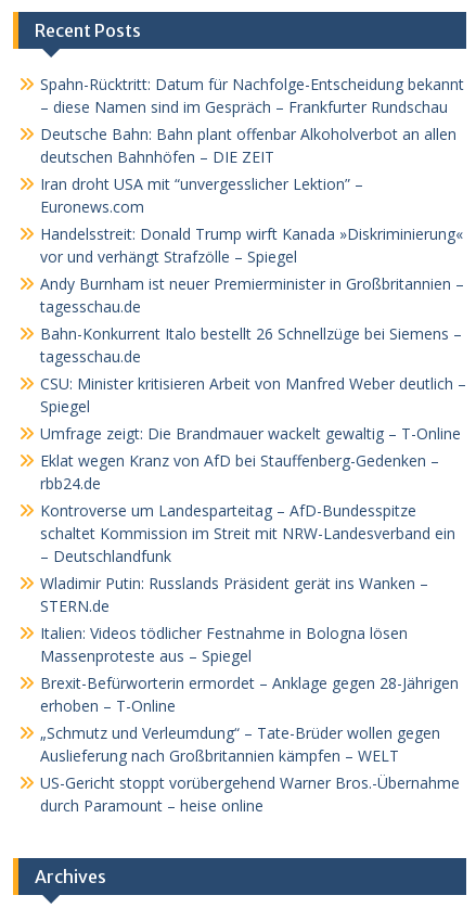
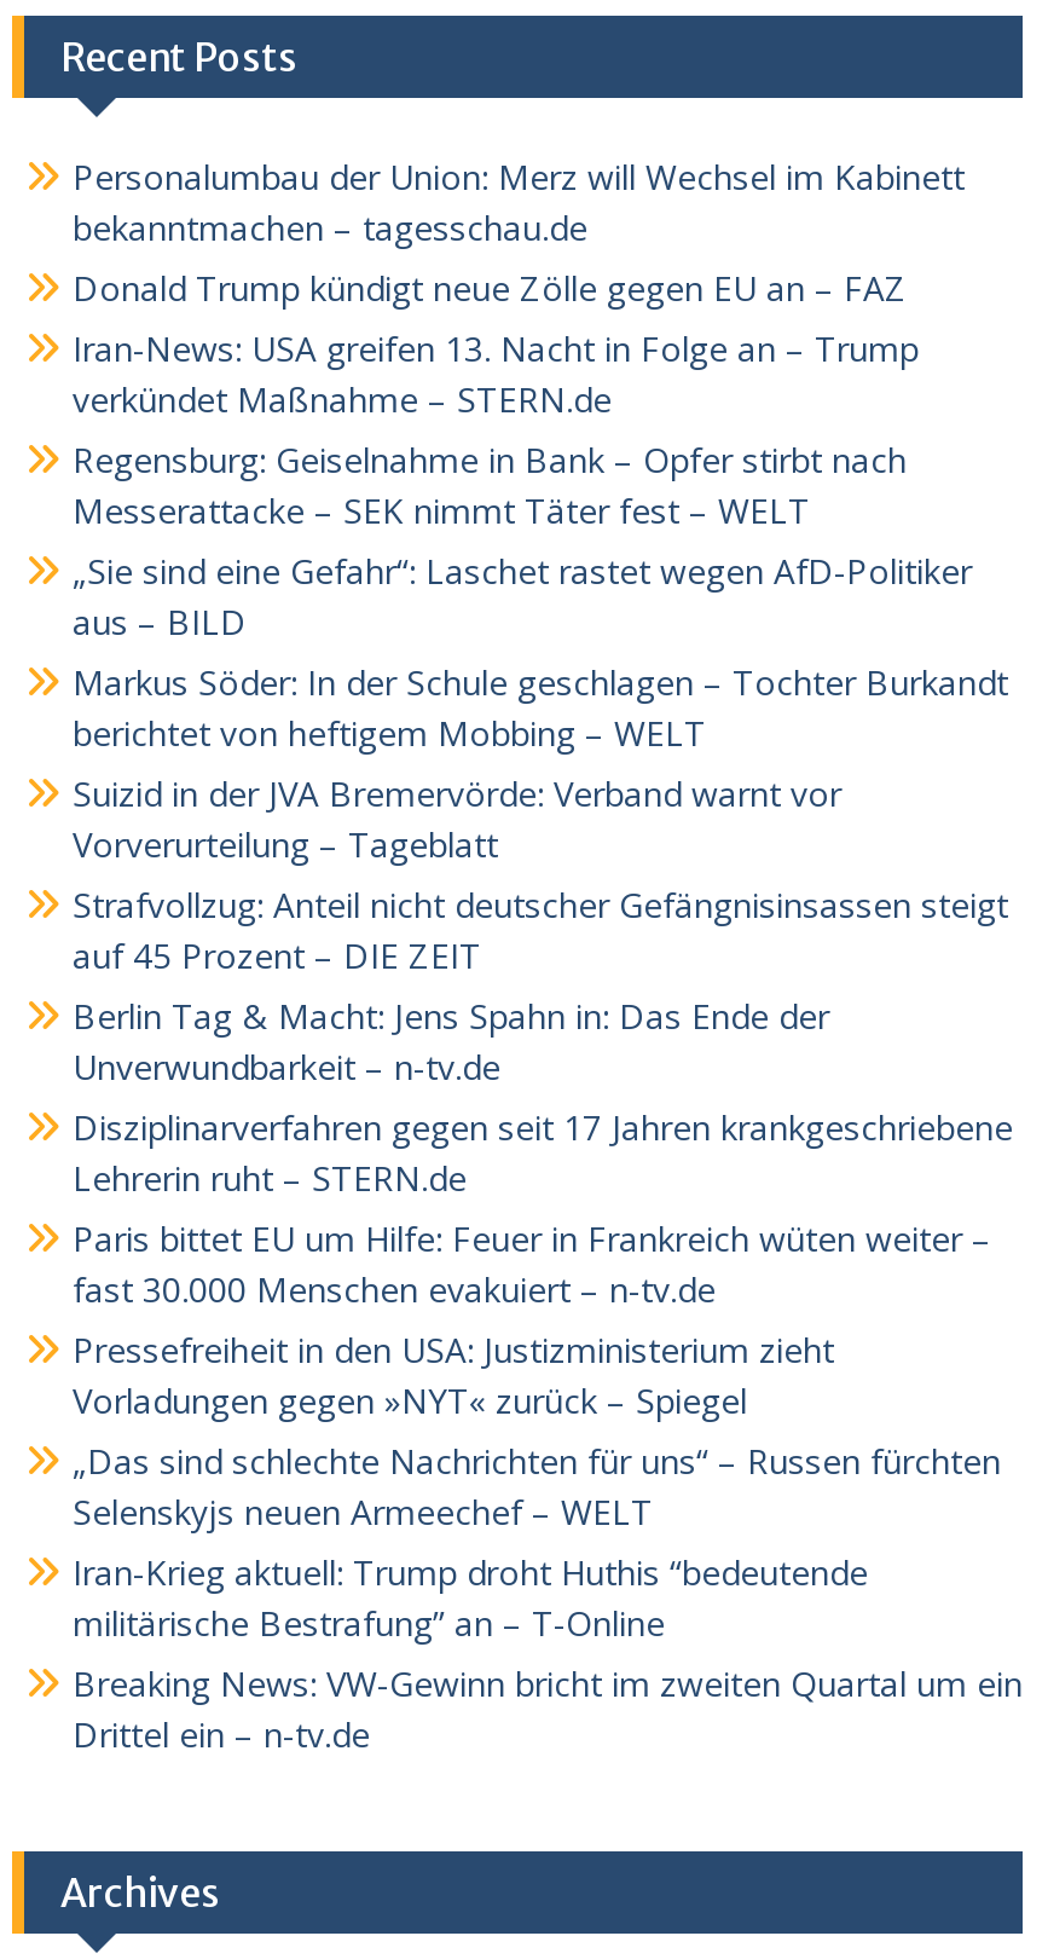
[40,74,466,816] Spahn-Rücktritt: Datum für Nachfolge-Entscheidung bekannt | – diese Namen sind im Gespräch – Frankfurter Rundschau | Deutsche Bahn: Bahn plant offenbar Alkoholverbot an allen | deutschen Bahnhöfen – DIE ZEIT | Iran droht USA mit “unvergesslicher Lektion” – | Euronews.com | Handelsstreit: Donald Trump wirft Kanada »Diskriminierung« | vor und verhängt Strafzölle – Spiegel | Andy Burnham ist neuer Premierminister in Großbritannien – | tagesschau.de | Bahn-Konkurrent Italo bestellt 26 Schnellzüge bei Siemens – | tagesschau.de | CSU: Minister kritisieren Arbeit von Manfred Weber deutlich – | Spiegel | Umfrage zeigt: Die Brandmauer wackelt gewaltig – T-Online | Eklat wegen Kranz von AfD bei Stauffenberg-Gedenken – | rbb24.de | Kontroverse um Landesparteitag – AfD-Bundesspitze | schaltet Kommission im Streit mit NRW-Landesverband ein | – Deutschlandfunk | Wladimir Putin: Russlands Präsident gerät ins Wanken – | STERN.de | Italien: Videos tödlicher Festnahme in Bologna lösen | Massenproteste aus – Spiegel | Brexit-Befürworterin ermordet – Anklage gegen 28-Jährigen | erhoben – T-Online | „Schmutz und Verleumdung“ – Tate-Brüder wollen gegen | Auslieferung nach Großbritannien kämpfen – WELT | US-Gericht stoppt vorübergehend Warner Bros.-Übernahme | durch Paramount – heise online -> [73,154,1023,1757] Personalumbau der Union: Merz will Wechsel im Kabinett | bekanntmachen – tagesschau.de | Donald Trump kündigt neue Zölle gegen EU an – FAZ | Iran-News: USA greifen 13. Nacht in Folge an – Trump | verkündet Maßnahme – STERN.de | Regensburg: Geiselnahme in Bank – Opfer stirbt nach | Messerattacke – SEK nimmt Täter fest – WELT | „Sie sind eine Gefahr“: Laschet rastet wegen AfD-Politiker | aus – BILD | Markus Söder: In der Schule geschlagen – Tochter Burkandt | berichtet von heftigem Mobbing – WELT | Suizid in der JVA Bremervörde: Verband warnt vor | Vorverurteilung – Tageblatt | Strafvollzug: Anteil nicht deutscher Gefängnisinsassen steigt | auf 45 Prozent – DIE ZEIT | Berlin Tag & Macht: Jens Spahn in: Das Ende der | Unverwundbarkeit – n-tv.de | Disziplinarverfahren gegen seit 17 Jahren krankgeschriebene | Lehrerin ruht – STERN.de | Paris bittet EU um Hilfe: Feuer in Frankreich wüten weiter – | fast 30.000 Menschen evakuiert – n-tv.de | Pressefreiheit in den USA: Justizministerium zieht | Vorladungen gegen »NYT« zurück – Spiegel | „Das sind schlechte Nachrichten für uns“ – Russen fürchten | Selenskyjs neuen Armeechef – WELT | Iran-Krieg aktuell: Trump droht Huthis “bedeutende | militärische Bestrafung” an – T-Online | Breaking News: VW-Gewinn bricht im zweiten Quartal um ein | Drittel ein – n-tv.de

